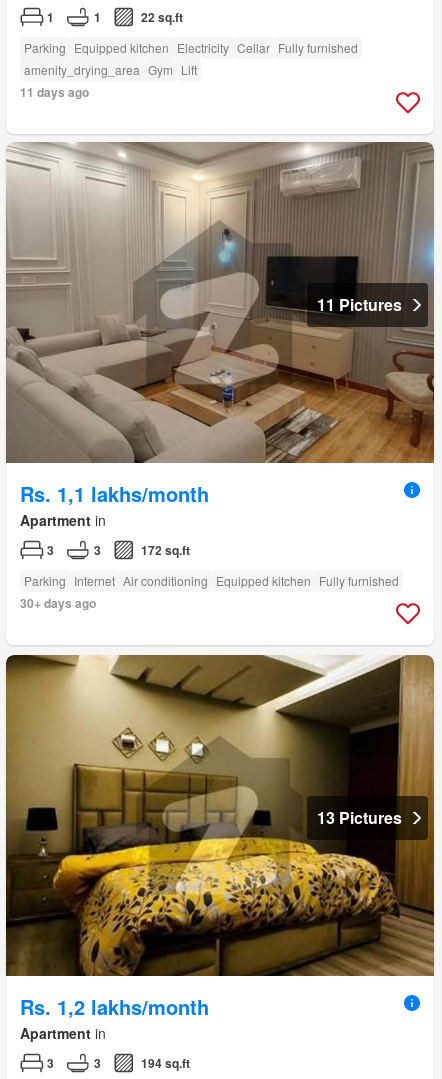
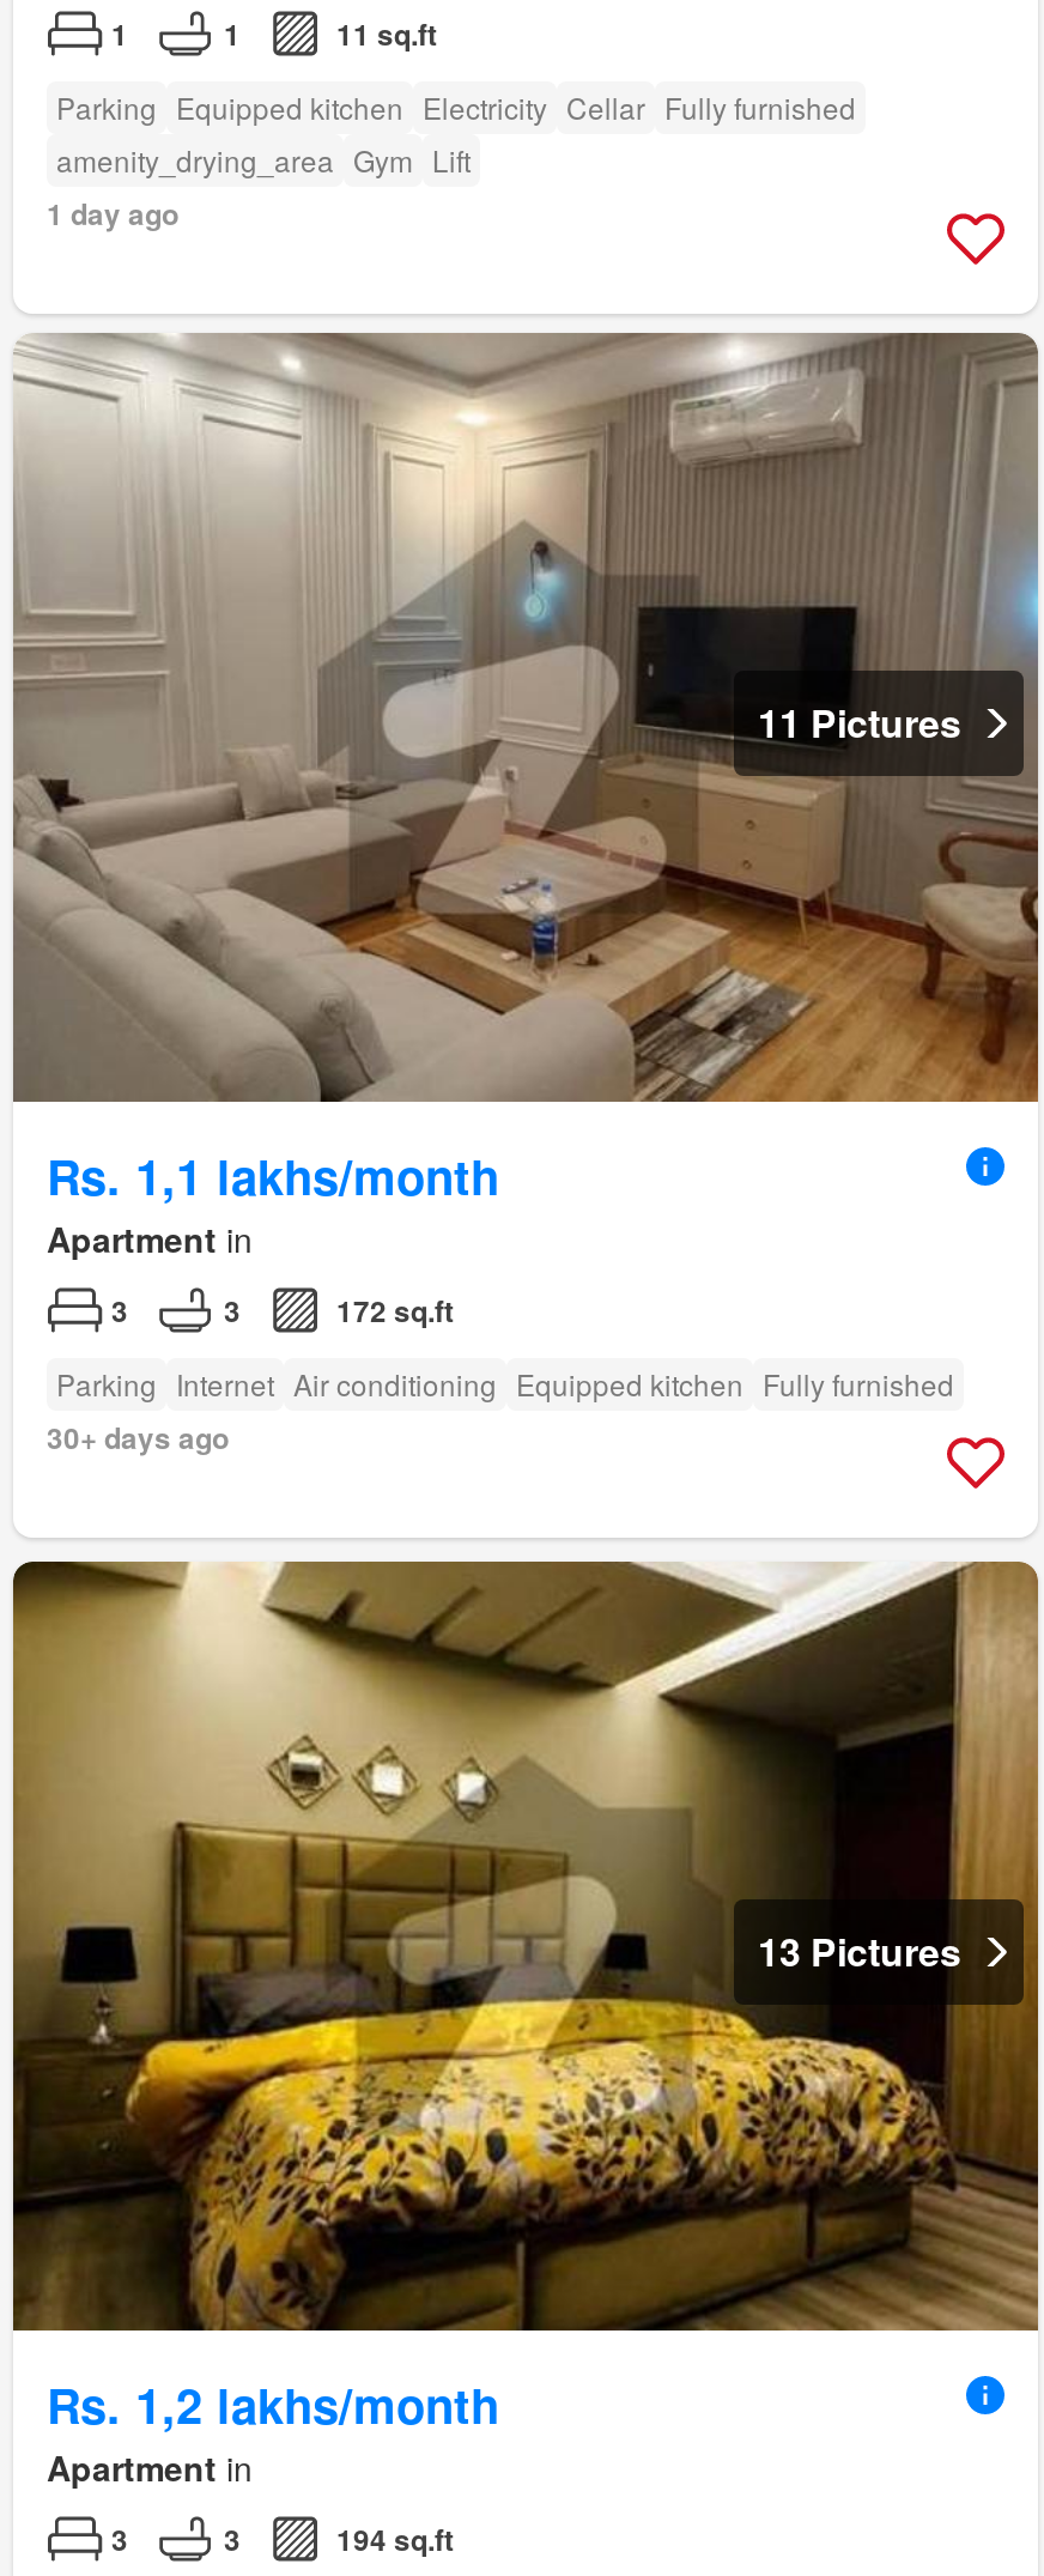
[141,8,183,26] 22 sq.ft -> [336,13,437,56] 11 sq.ft
[20,83,89,101] 11 days ago -> [47,193,178,236] 1 day ago

